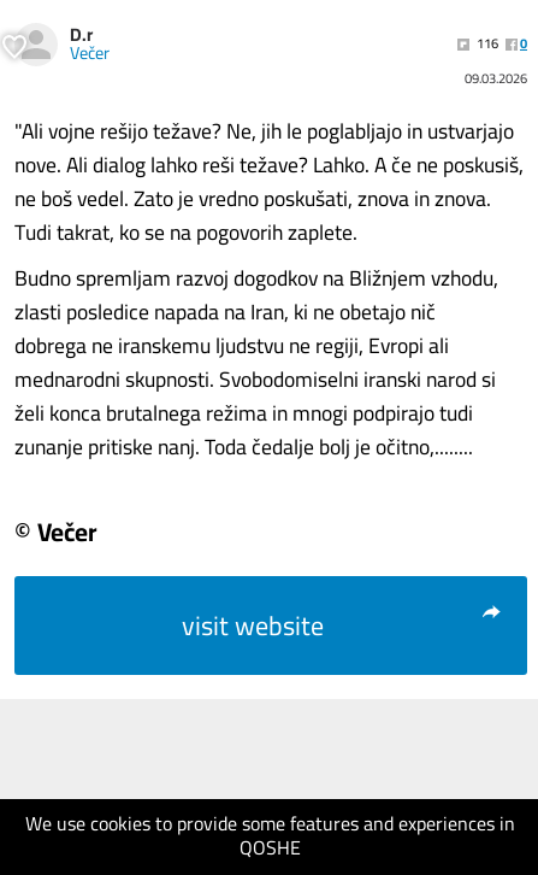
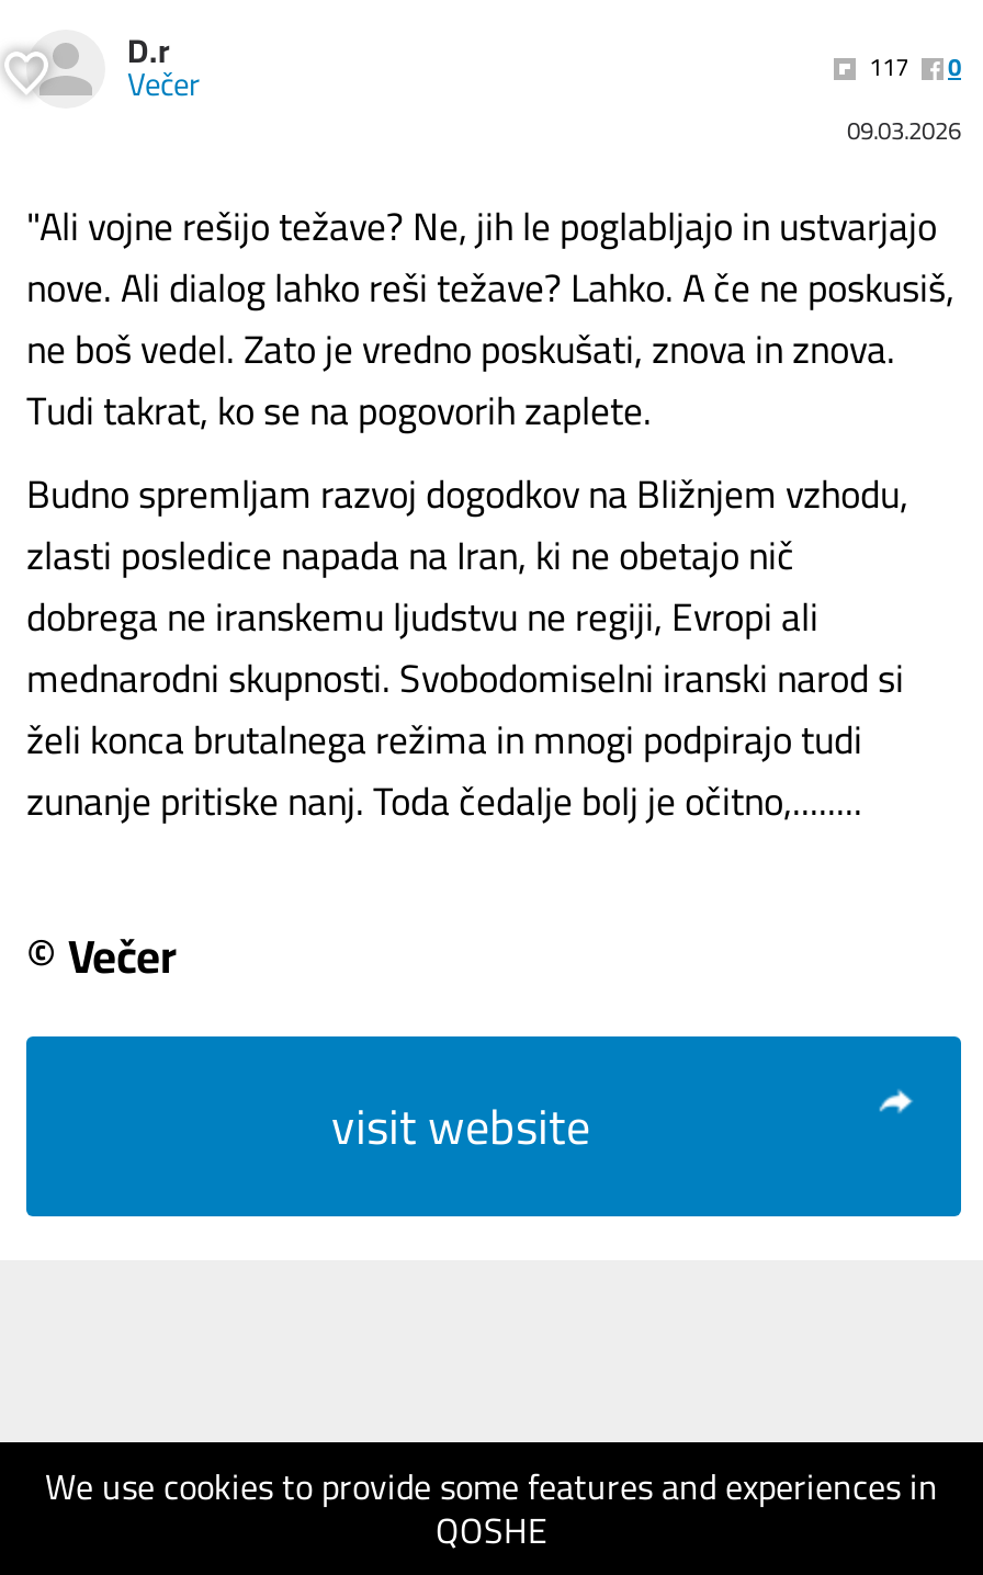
[477,30,527,55] 116 0 -> [869,43,961,89] 117 0

